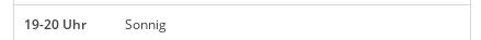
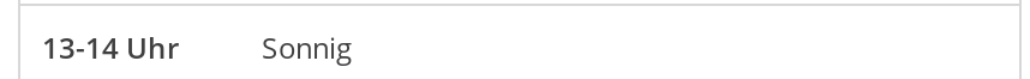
[24,15,87,34] 19-20 Uhr -> [42,28,179,68] 13-14 Uhr

